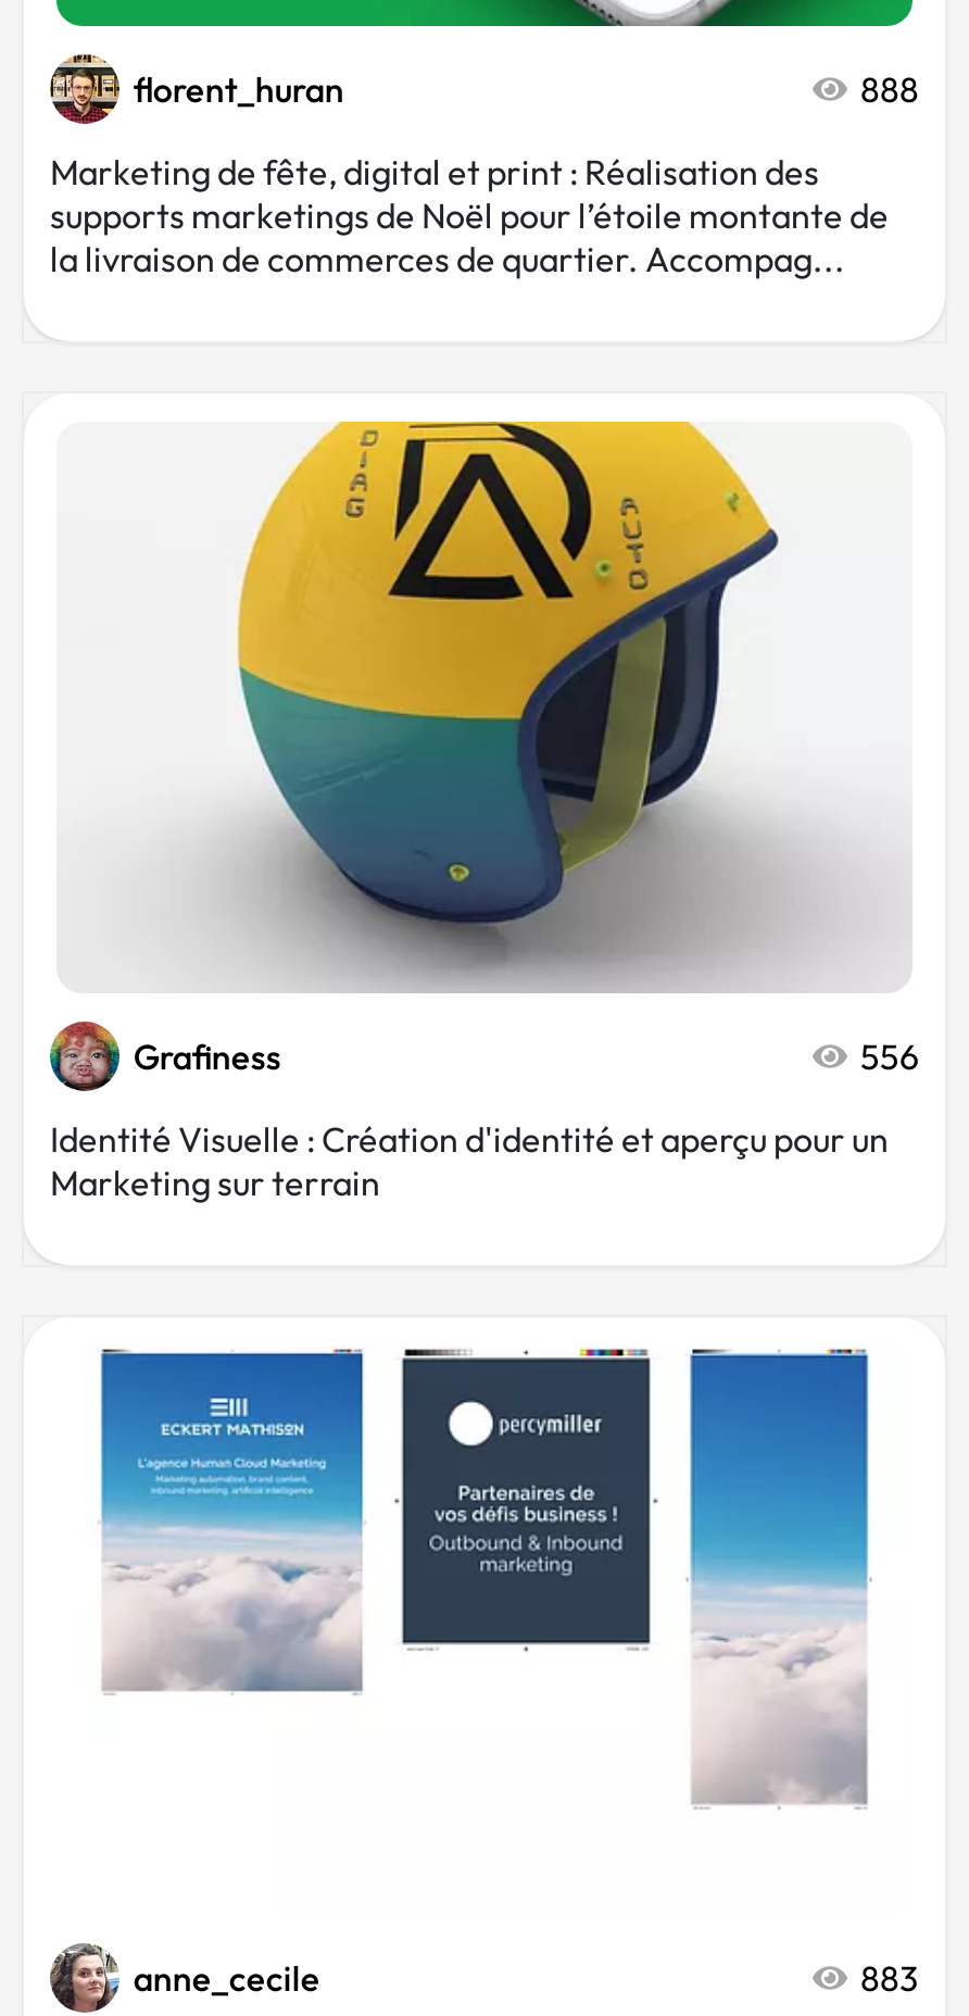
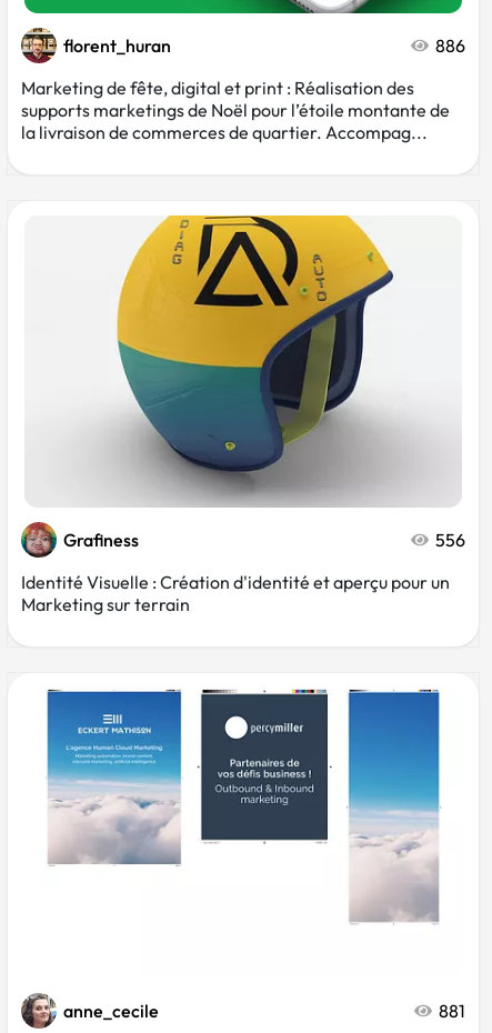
[860,67,919,111] 888 -> [435,34,465,57] 886
[860,1957,919,2000] 883 -> [439,1000,465,1022] 881

